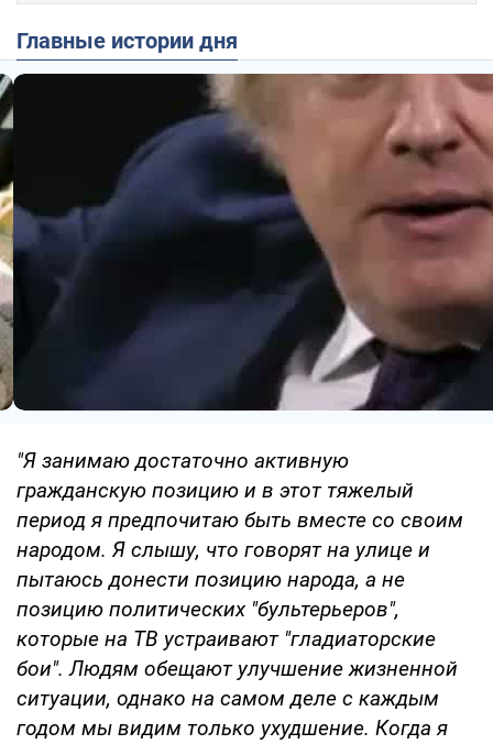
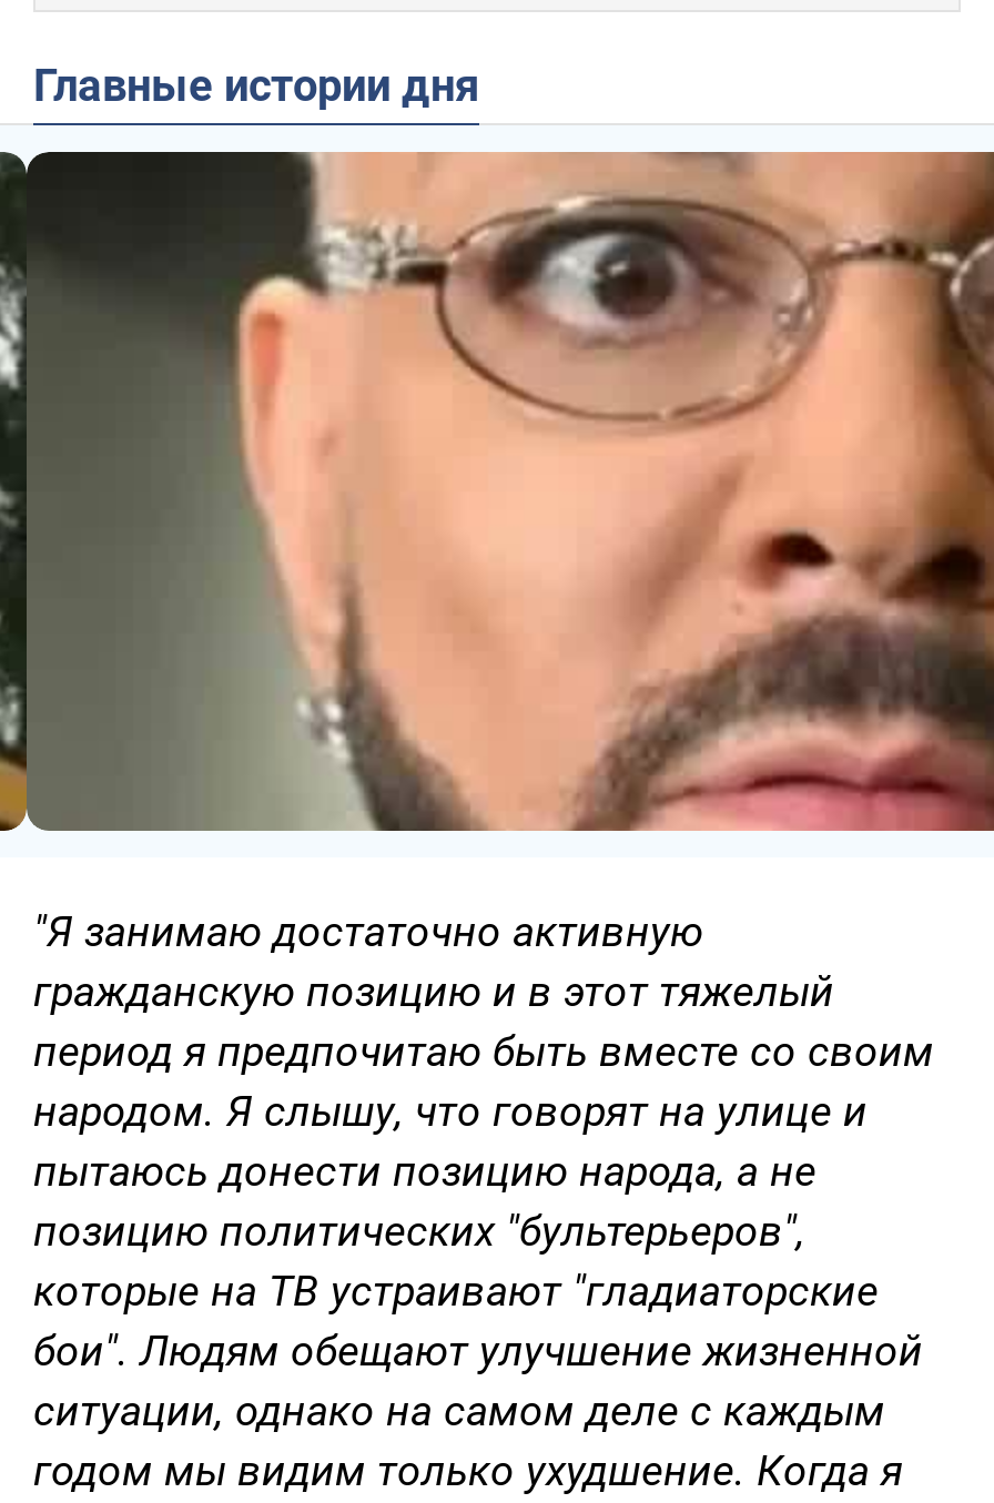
[3,73,490,412] [image] -> [7,150,987,833] [image]

